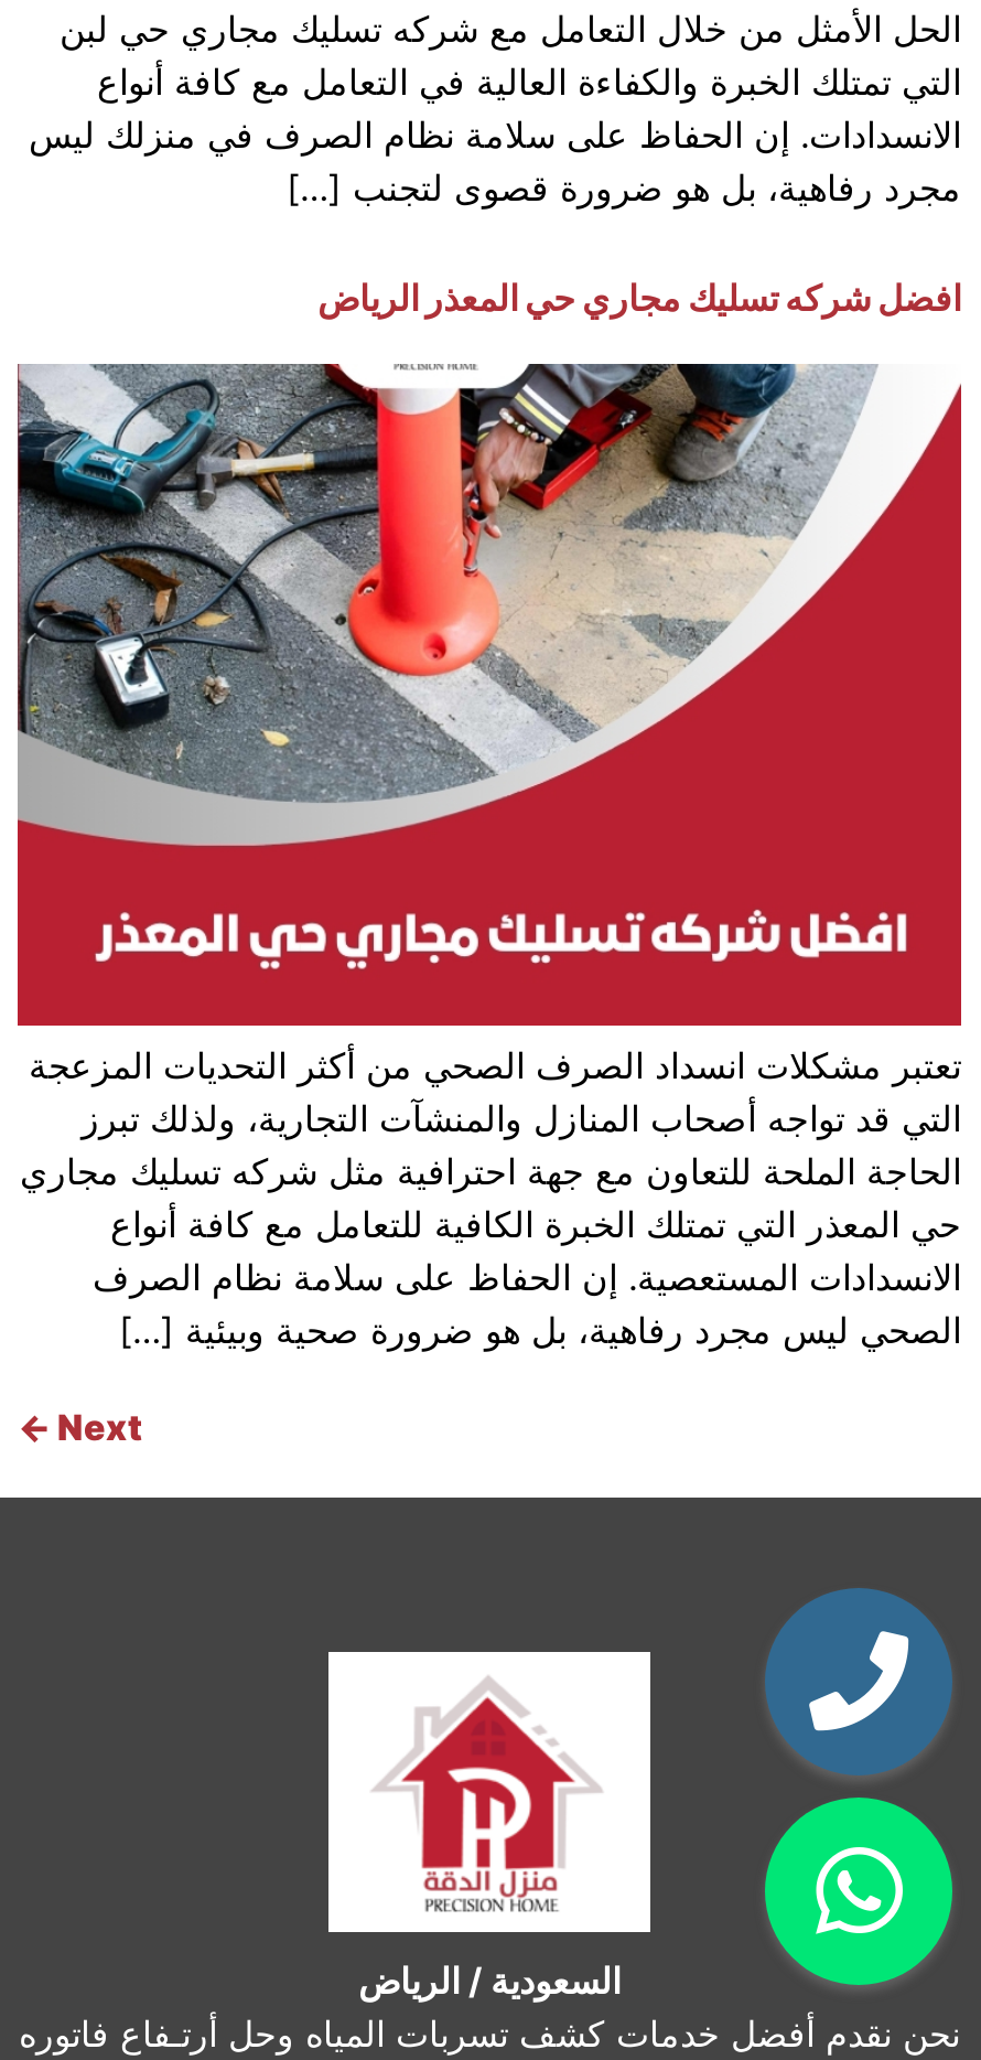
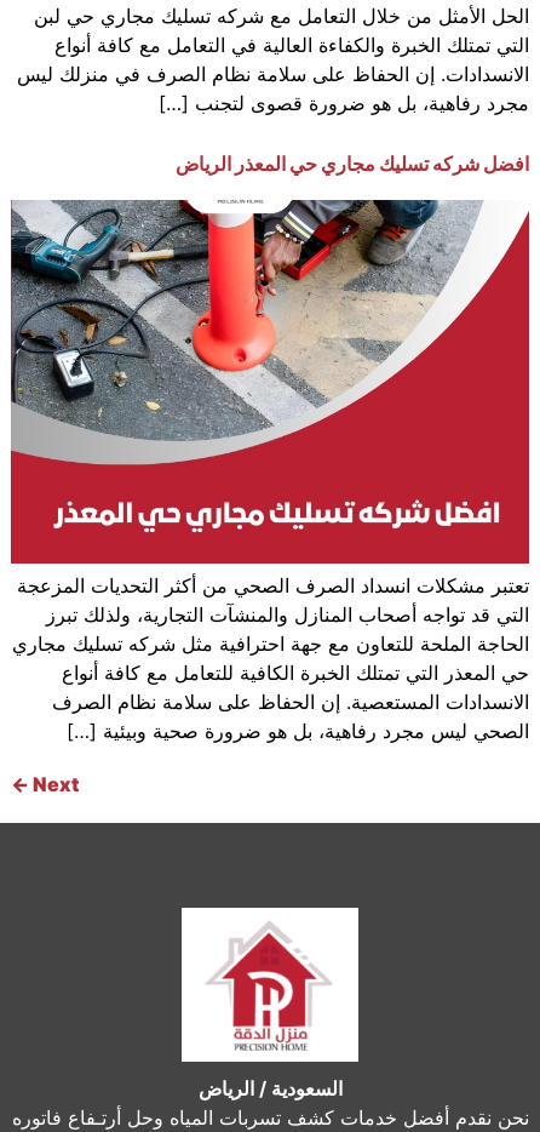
[765,1588,952,1778] [image] -> none
[763,1795,955,1987] [image] -> none

